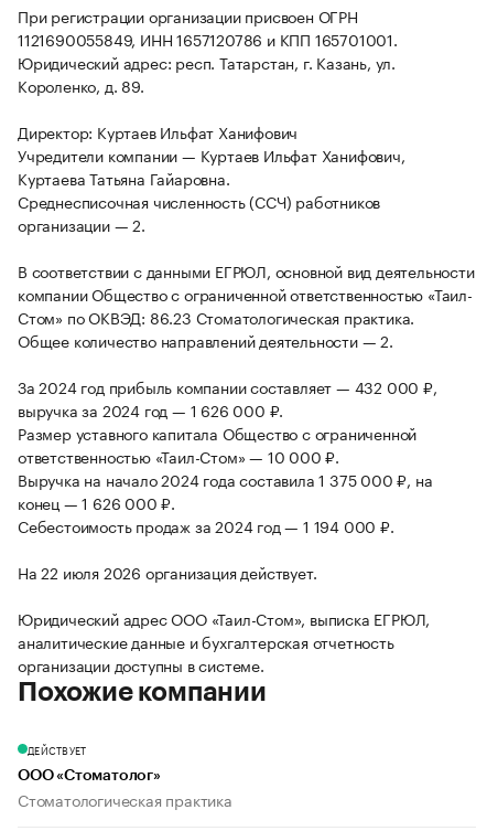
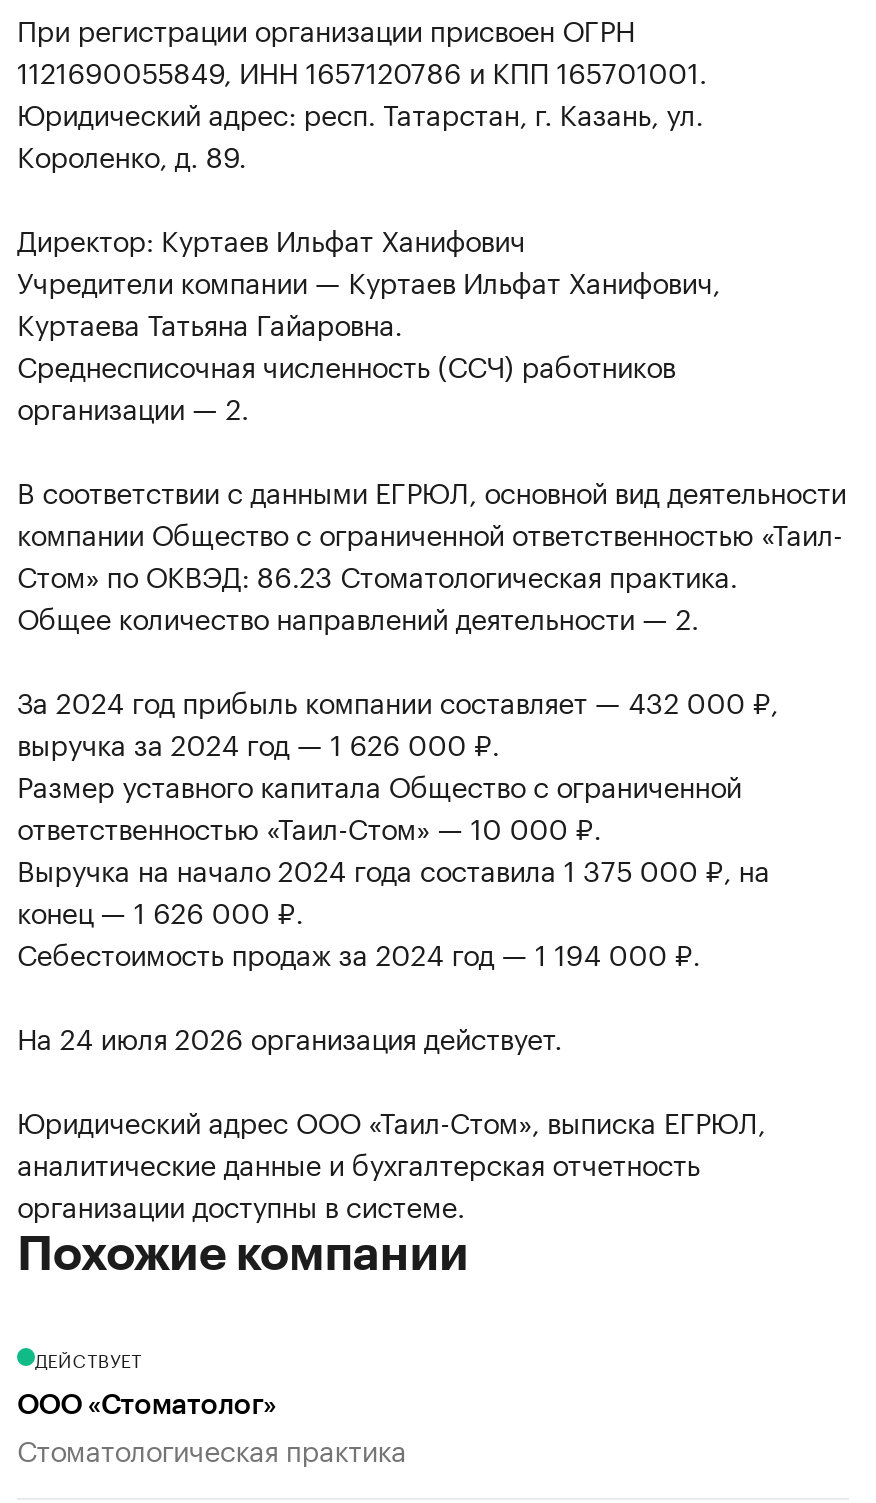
[18,560,317,584] На 22 июля 2026 организация действует. -> [17,1015,562,1059] На 24 июля 2026 организация действует.

